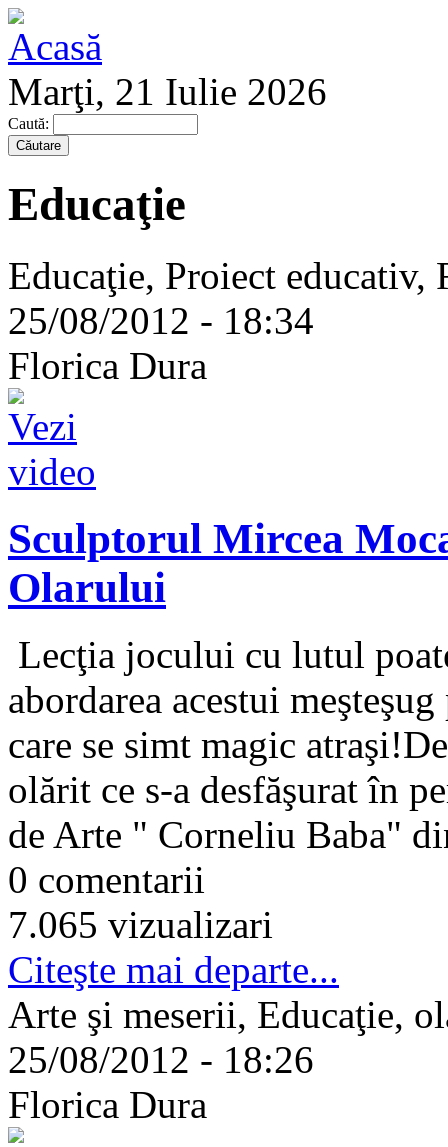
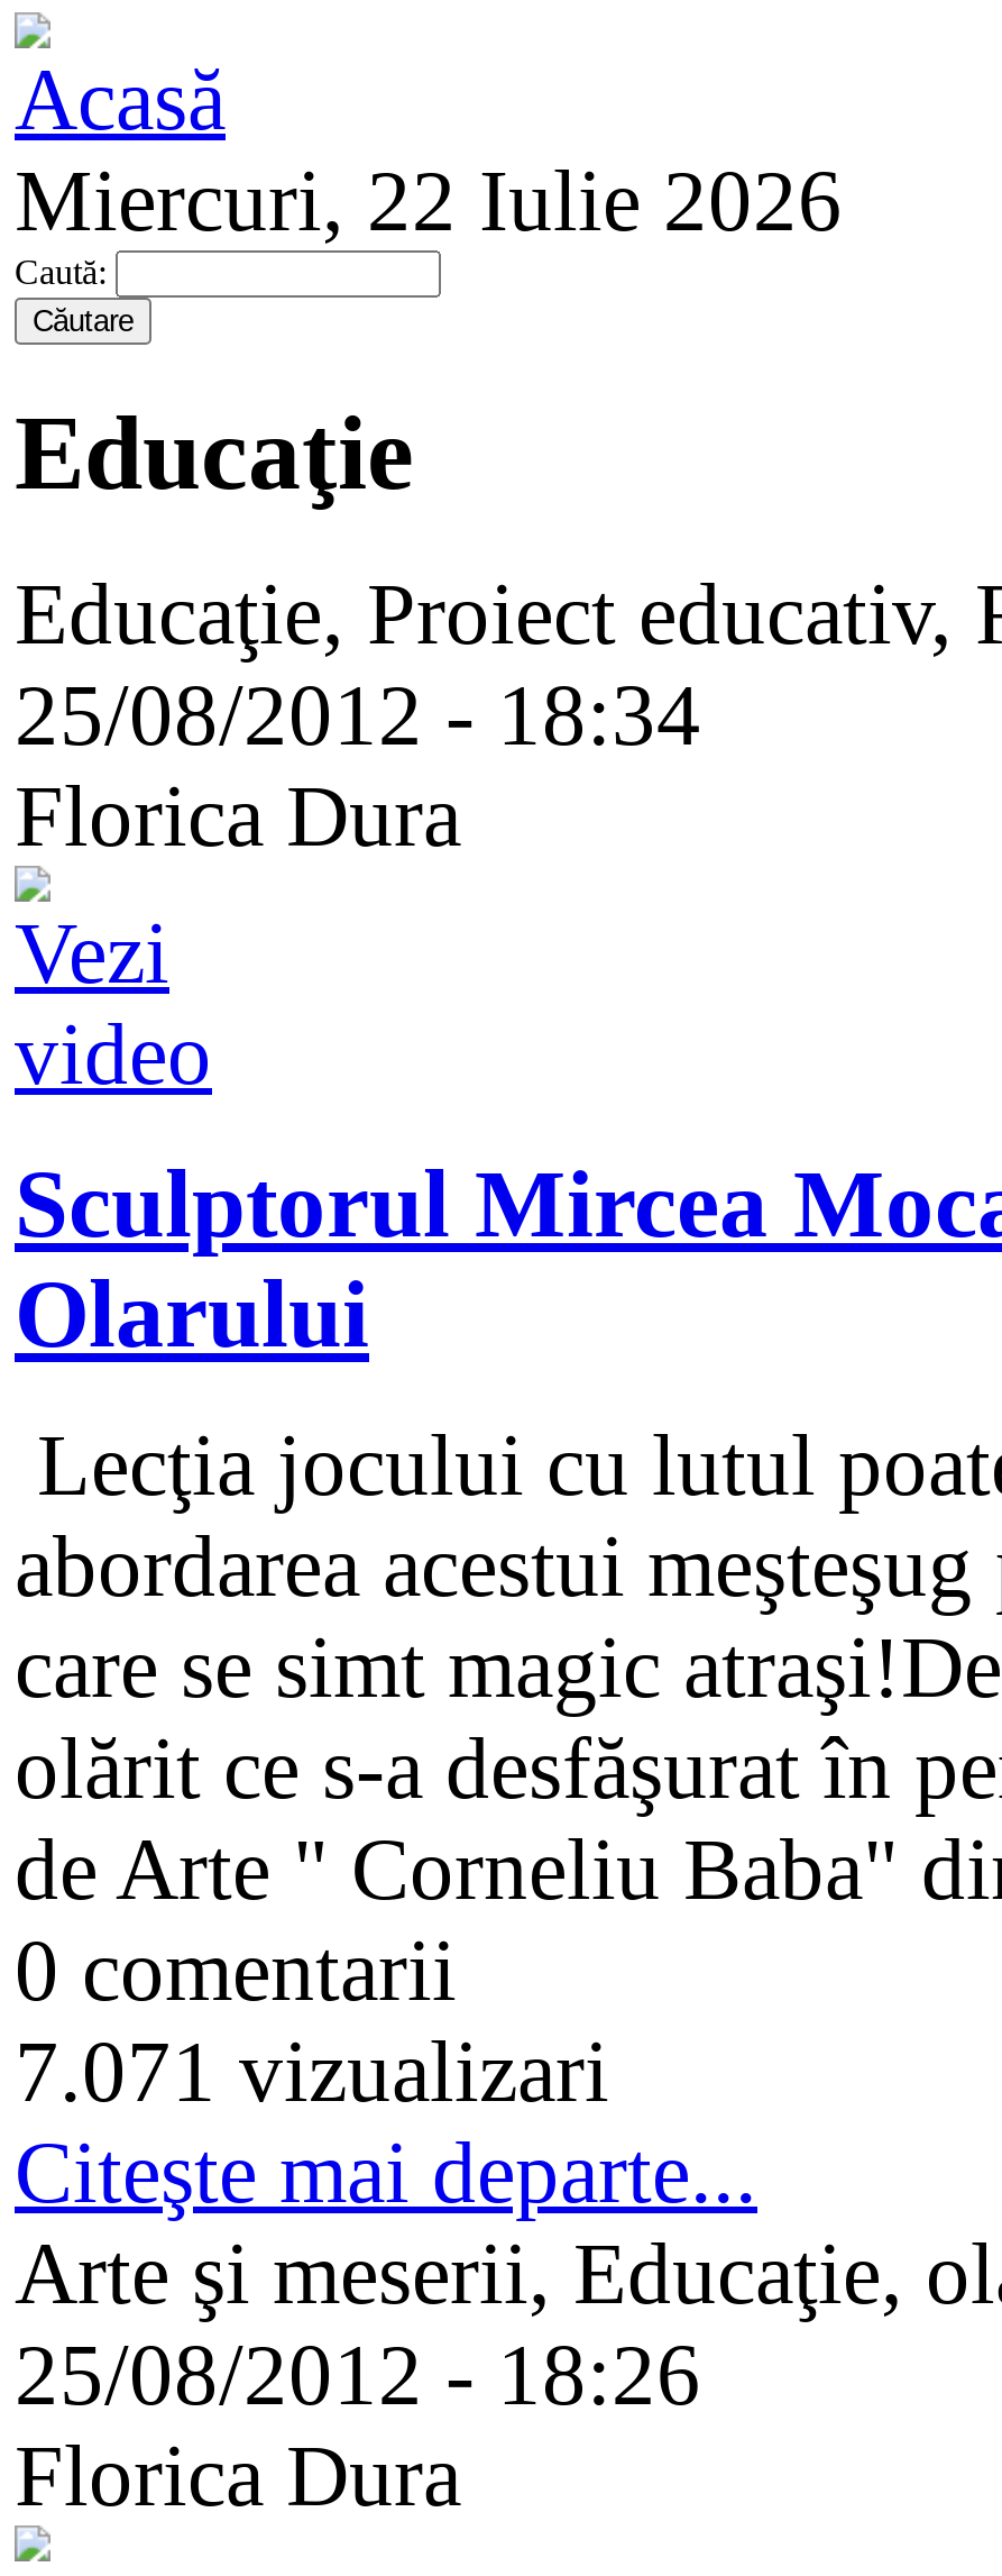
[8,70,327,113] Marţi, 21 Iulie 2026 -> [15,152,843,248] Miercuri, 22 Iulie 2026
[8,903,273,946] 7.065 vizualizari -> [15,2022,609,2118] 7.071 vizualizari

